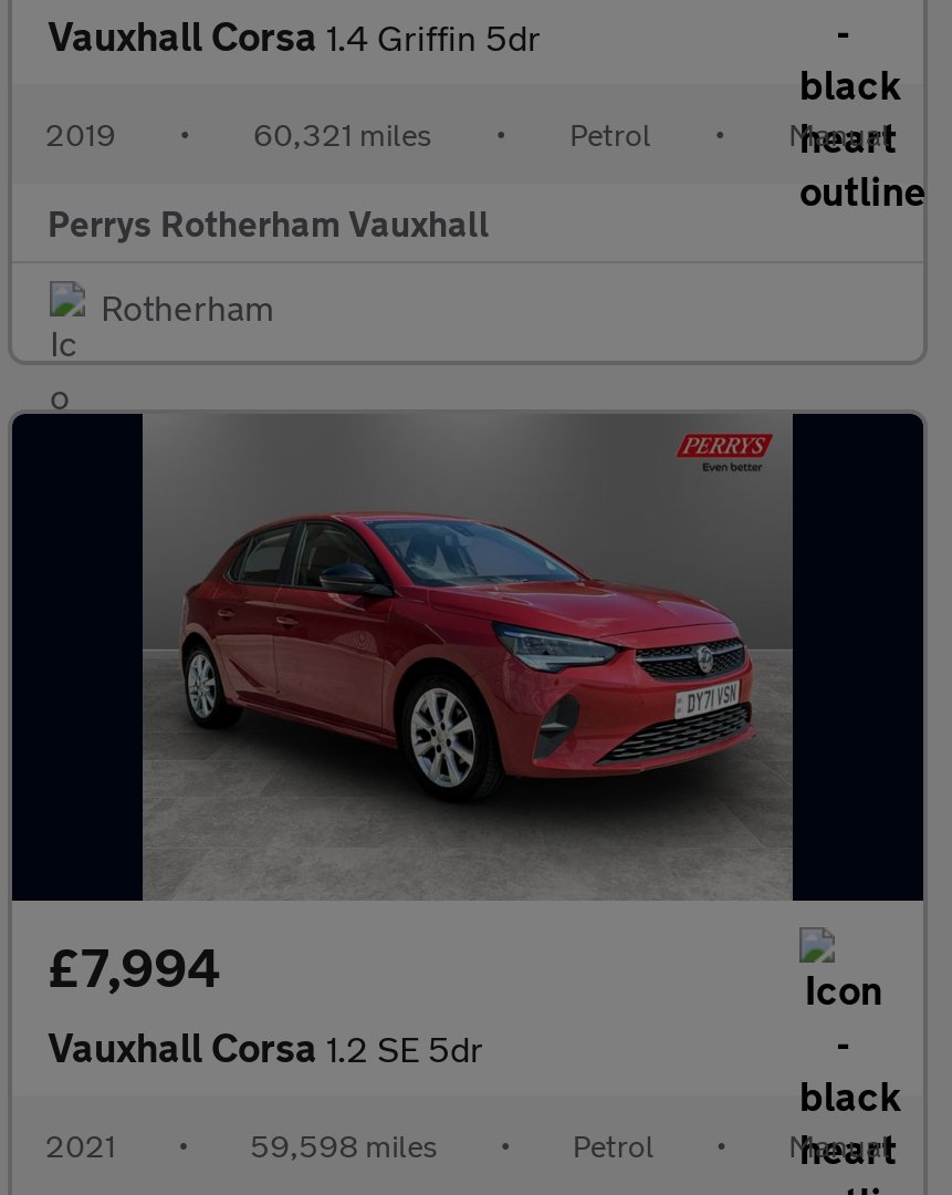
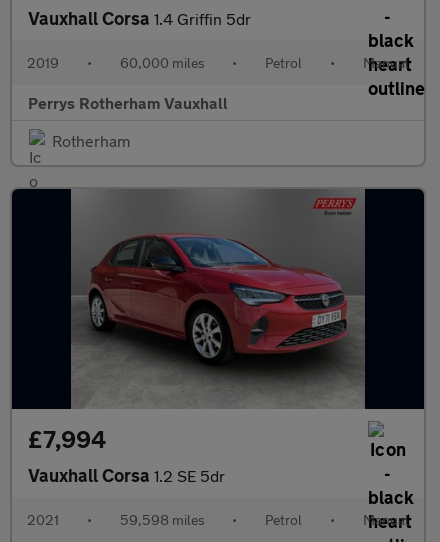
[253,115,432,153] 60,321 miles -> [120,54,205,71] 60,000 miles

